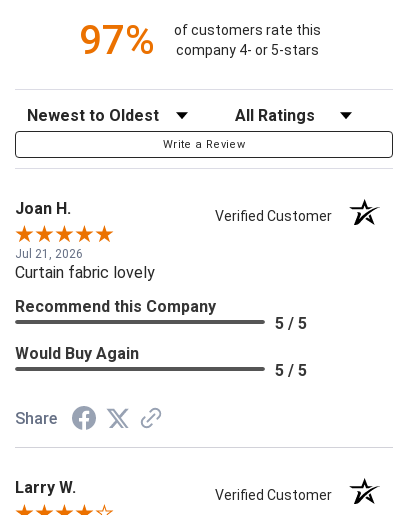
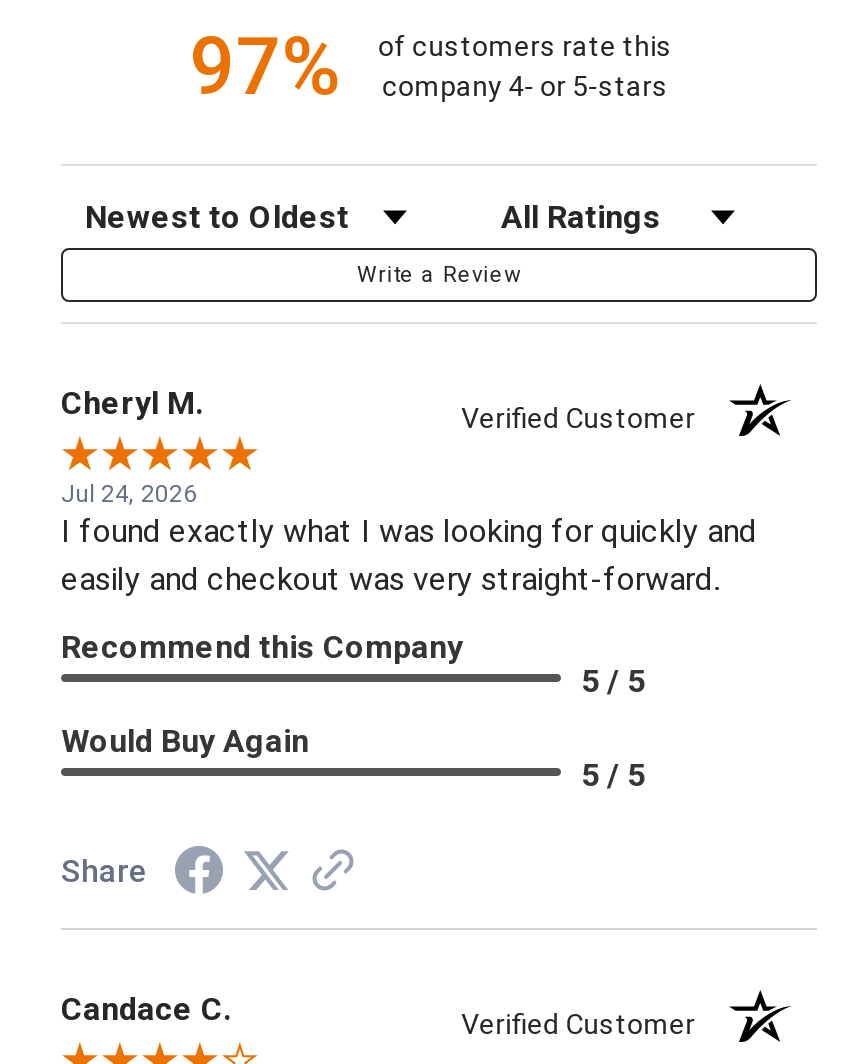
[15,199,71,218] Joan H. -> [61,384,203,422] Cheryl M.
[15,247,155,282] Jul 21, 2026 | Curtain fabric lovely -> [61,480,757,598] Jul 24, 2026 | I found exactly what I was looking for quickly and | easily and checkout was very straight-forward.
[15,478,76,497] Larry W. -> [61,990,231,1028] Candace C.

